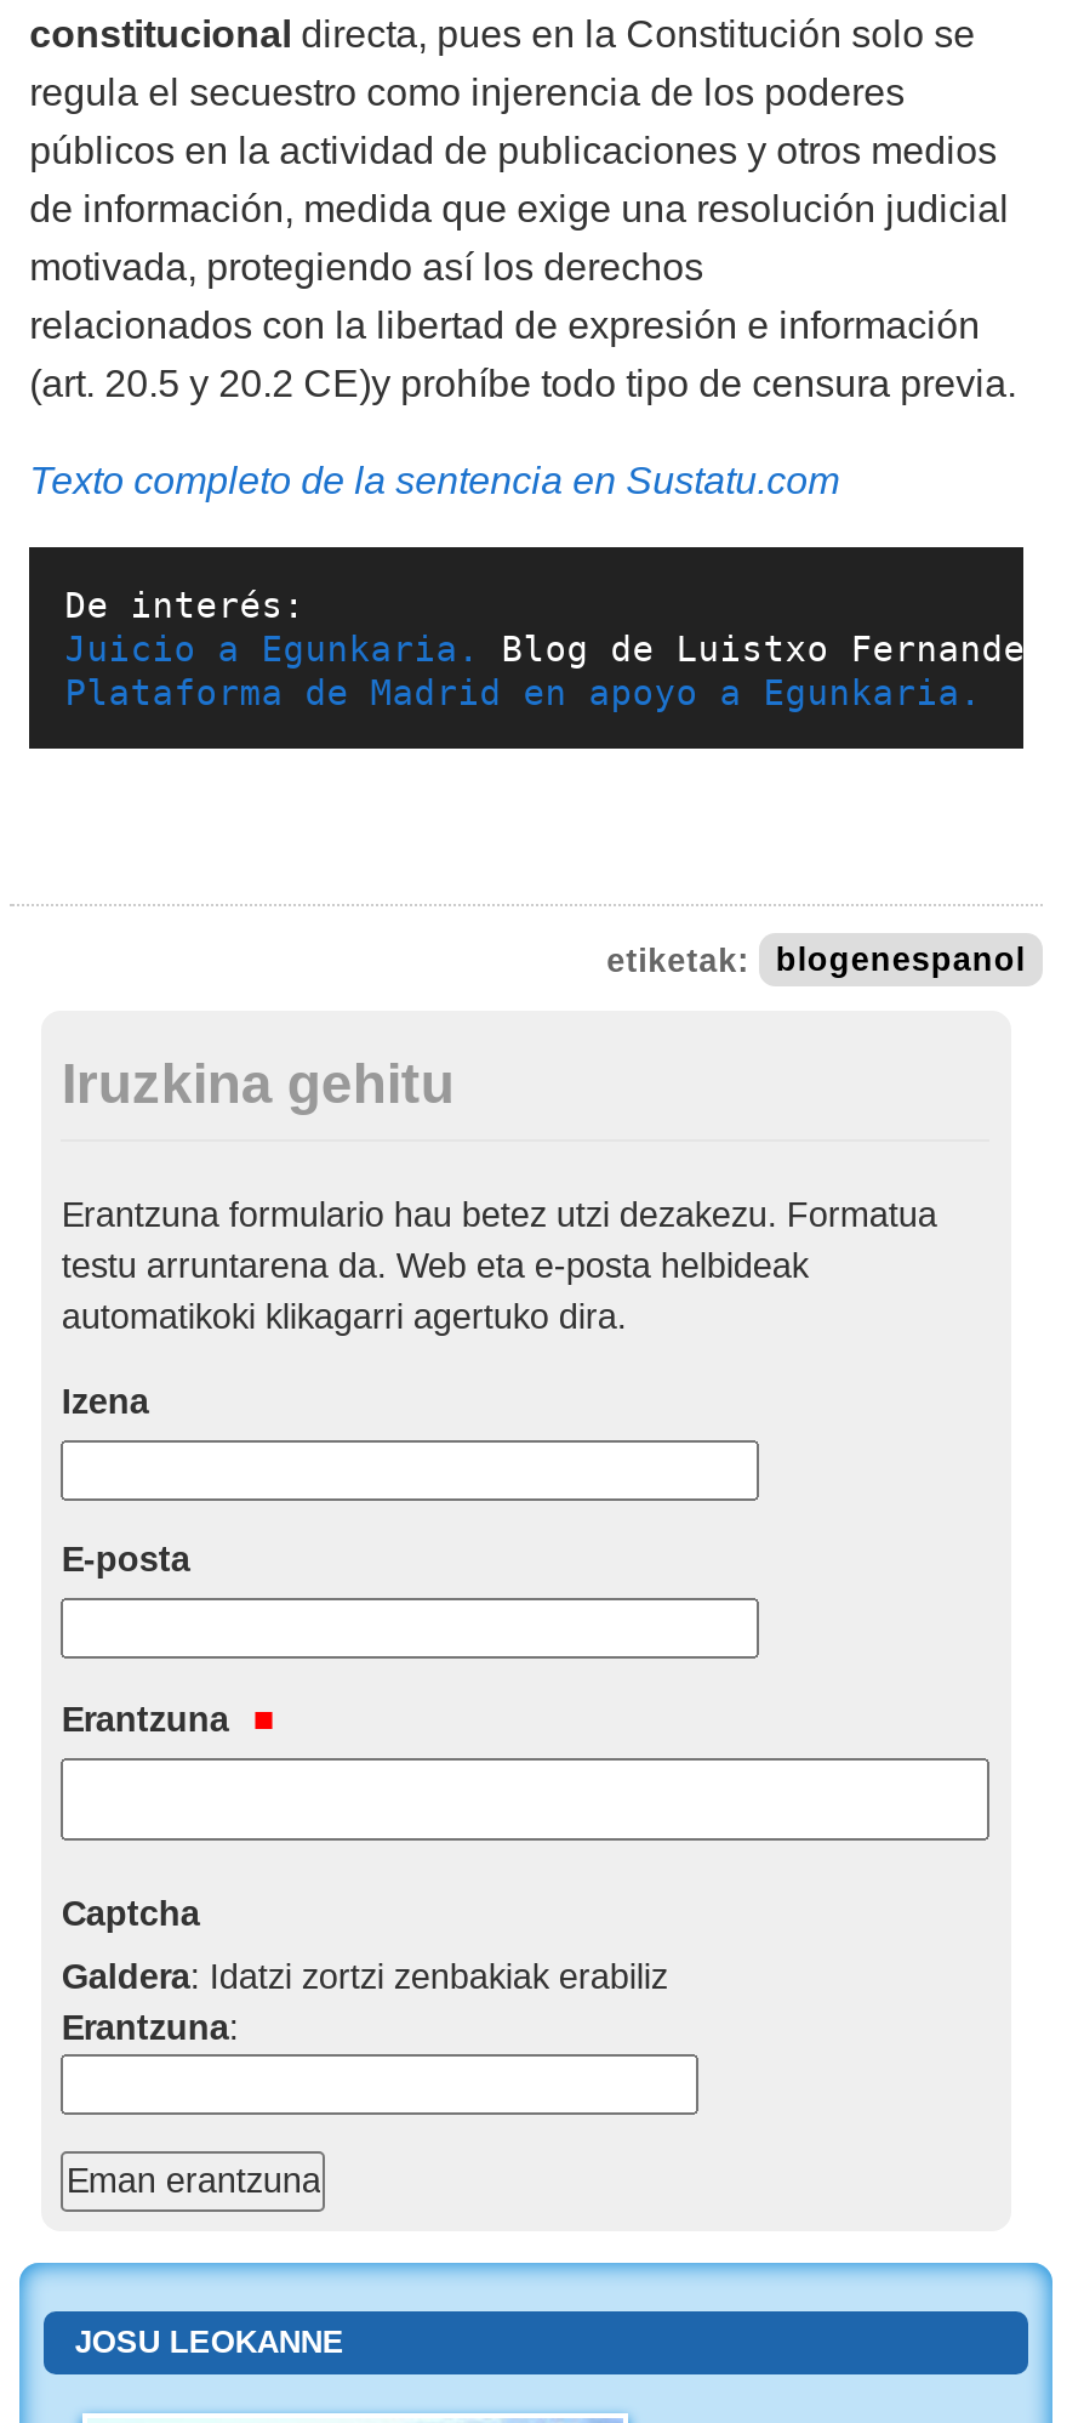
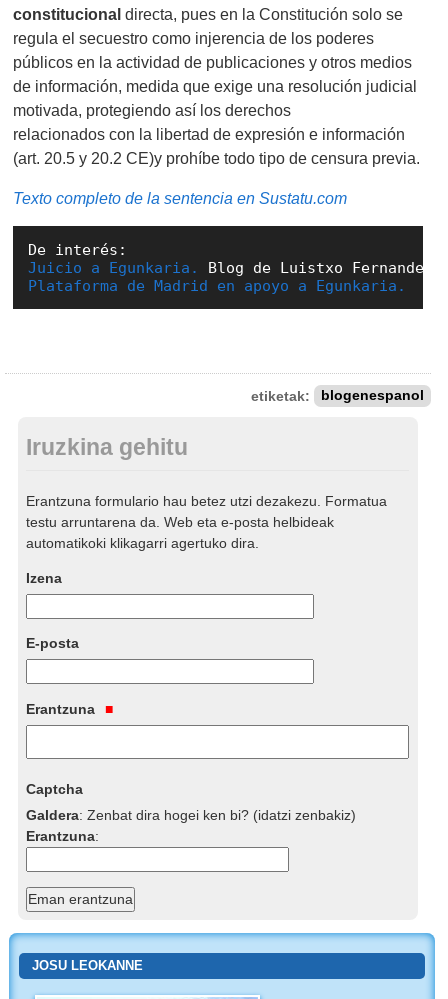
[61,1958,668,1996] Galdera: Idatzi zortzi zenbakiak erabiliz -> [26,807,356,823] Galdera: Zenbat dira hogei ken bi? (idatzi zenbakiz)

